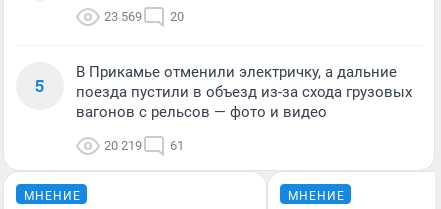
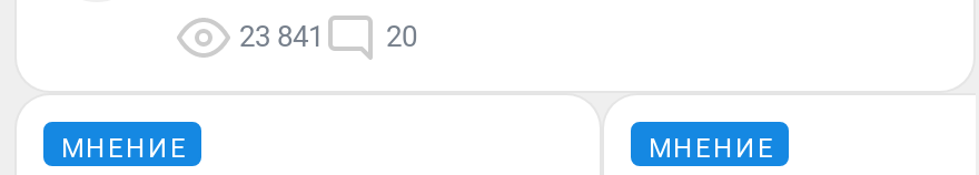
[104,9,184,24] 23 569 20 -> [239,20,417,54] 23 841 20
[76,63,412,153] В Прикамье отменили электричку, а дальние | поезда пустили в объезд из-за схода грузовых | вагонов с рельсов — фото и видео | 20 219 | 61 -> none
[35,74,45,97] 5 -> none

